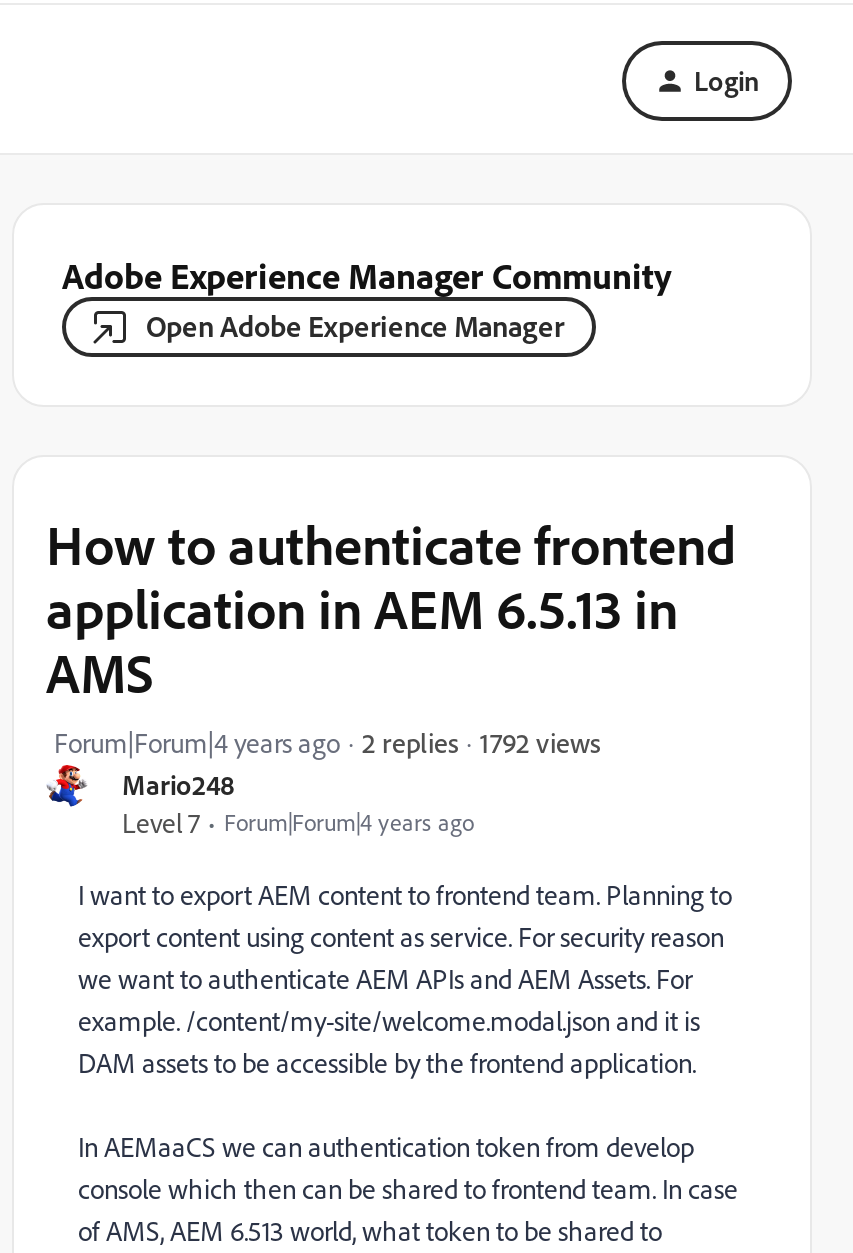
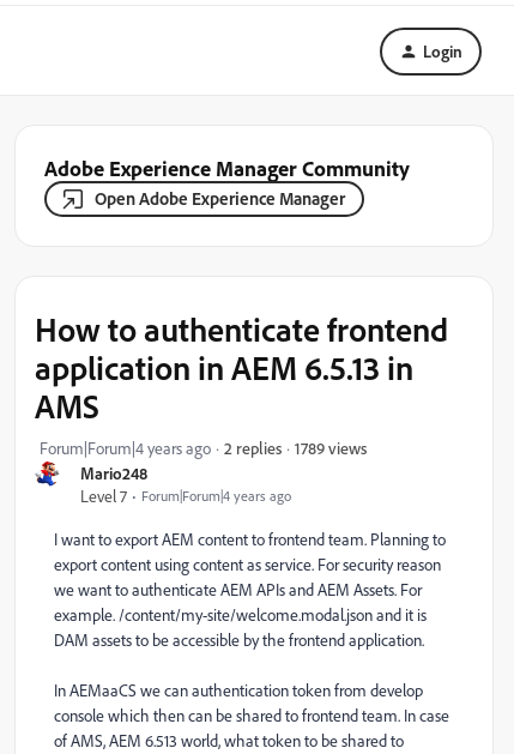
[480,724,600,758] 1792 views -> [295,437,367,457] 1789 views

